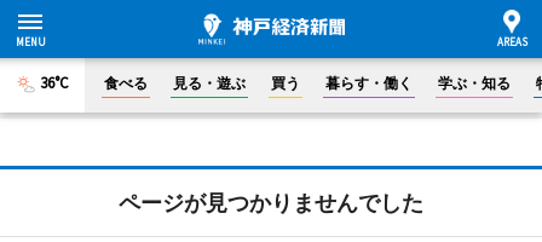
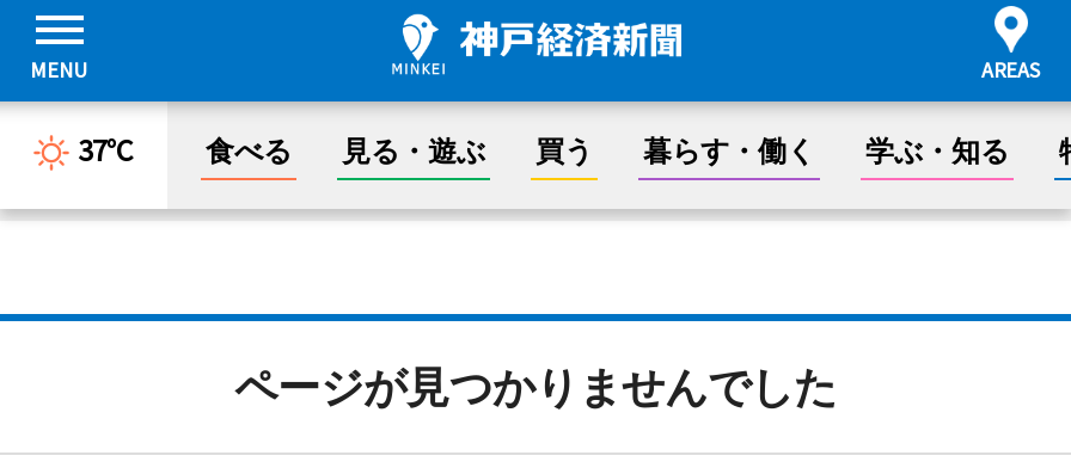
[39,73,68,94] 36°C -> [78,131,135,172] 37°C

